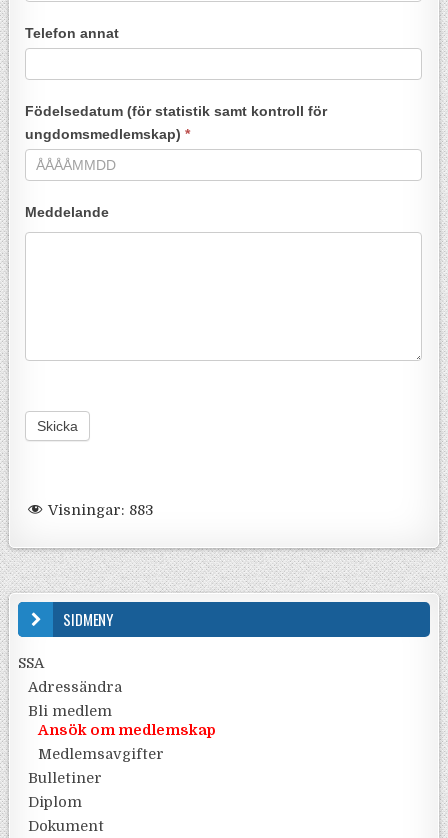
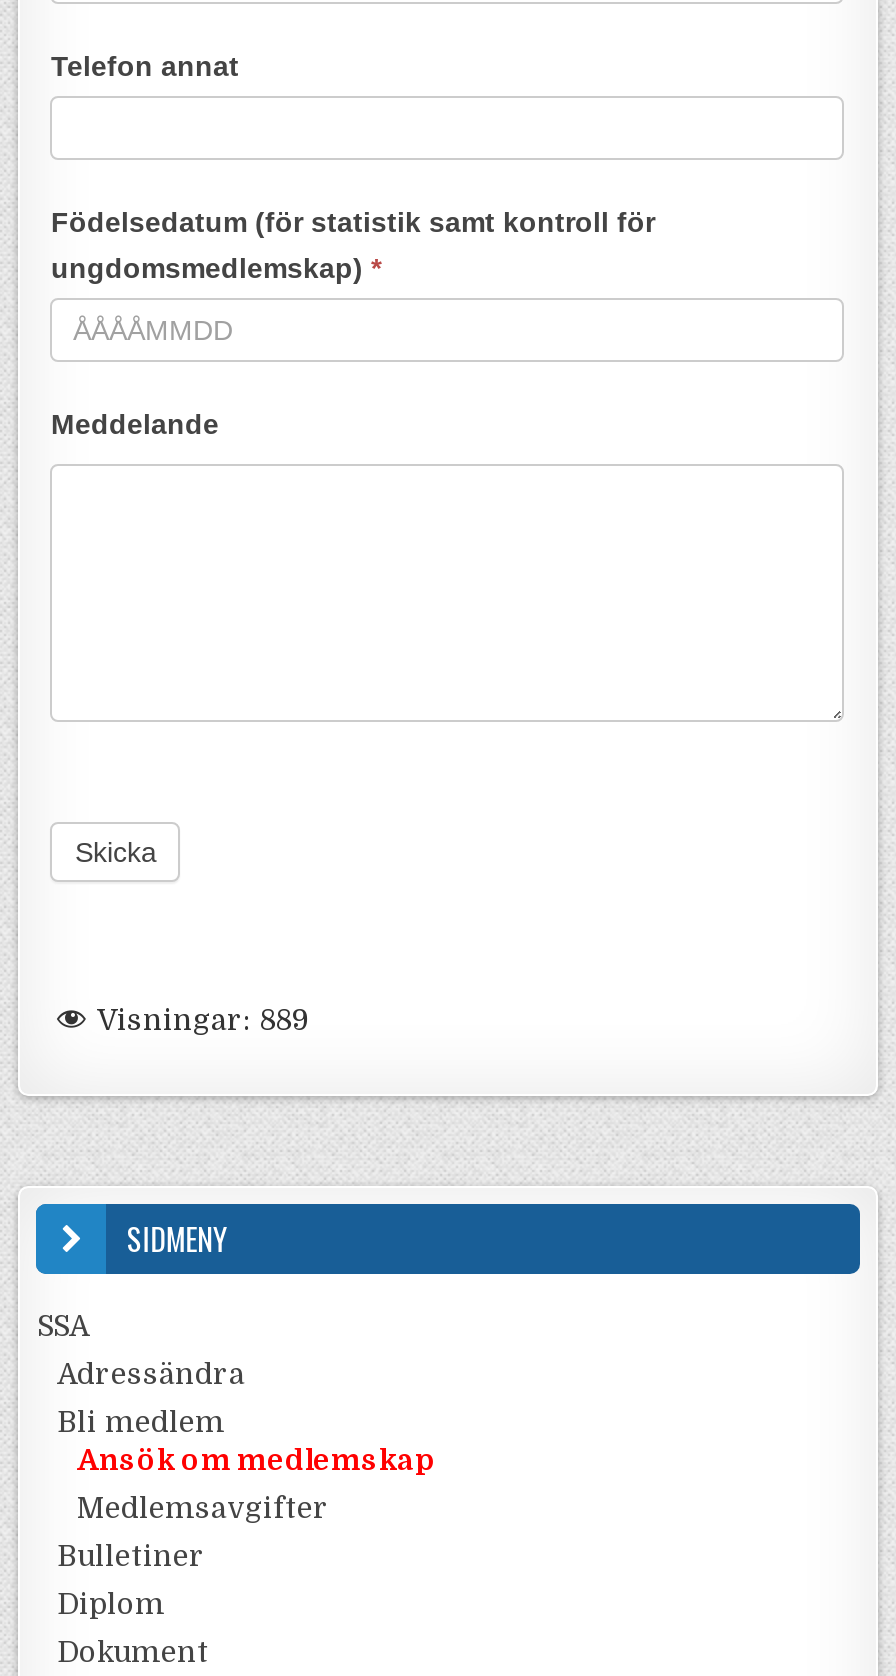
[48,502,154,518] Visningar: 883 -> [97,1004,309,1036] Visningar: 889

